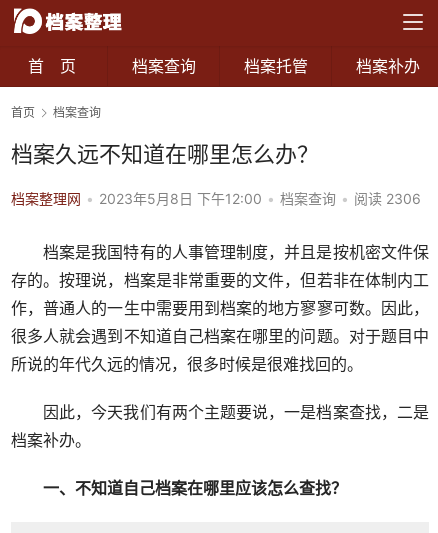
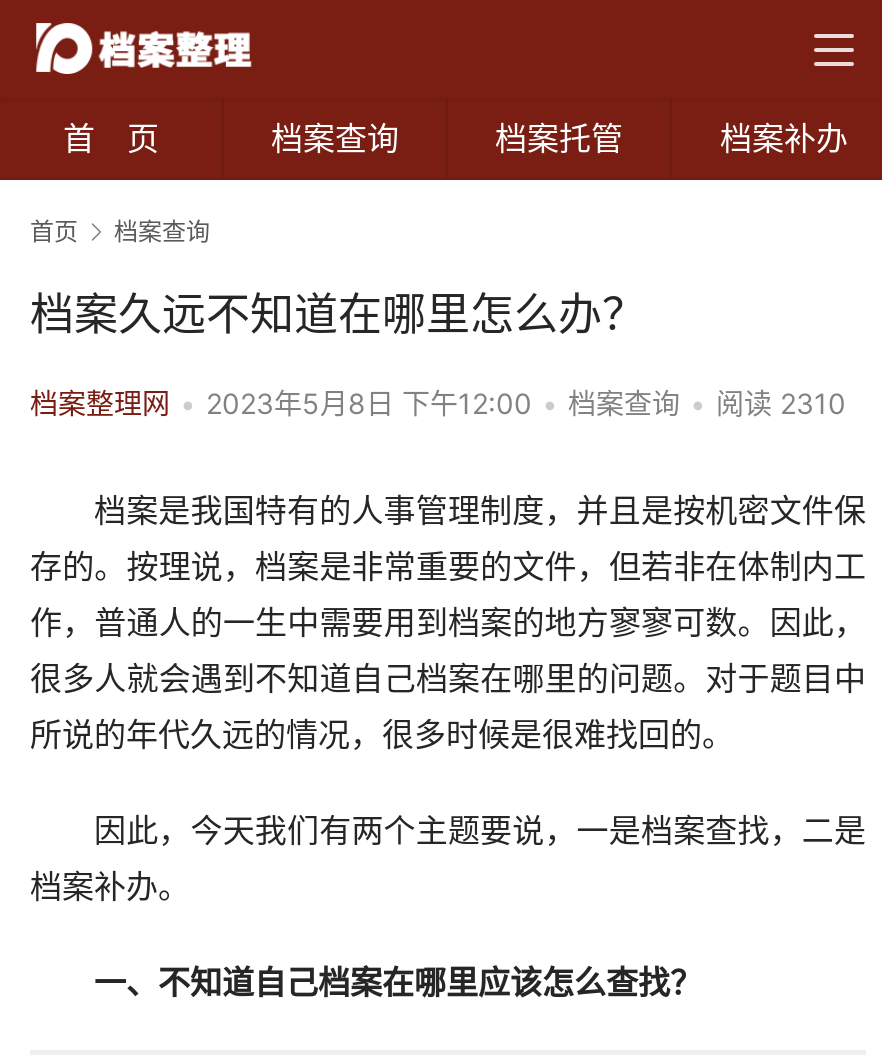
[11,190,421,207] 档案整理网 • 2023年5月8日 下午12:00 • 档案查询 • 阅读 2306 -> [30,386,846,420] 档案整理网 • 2023年5月8日 下午12:00 • 档案查询 • 阅读 2310

